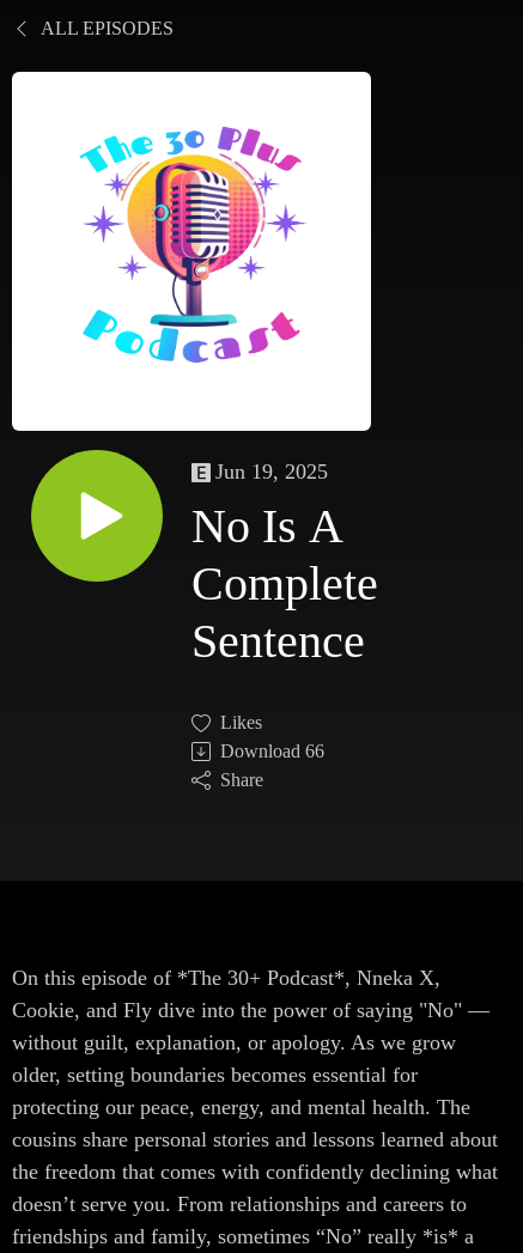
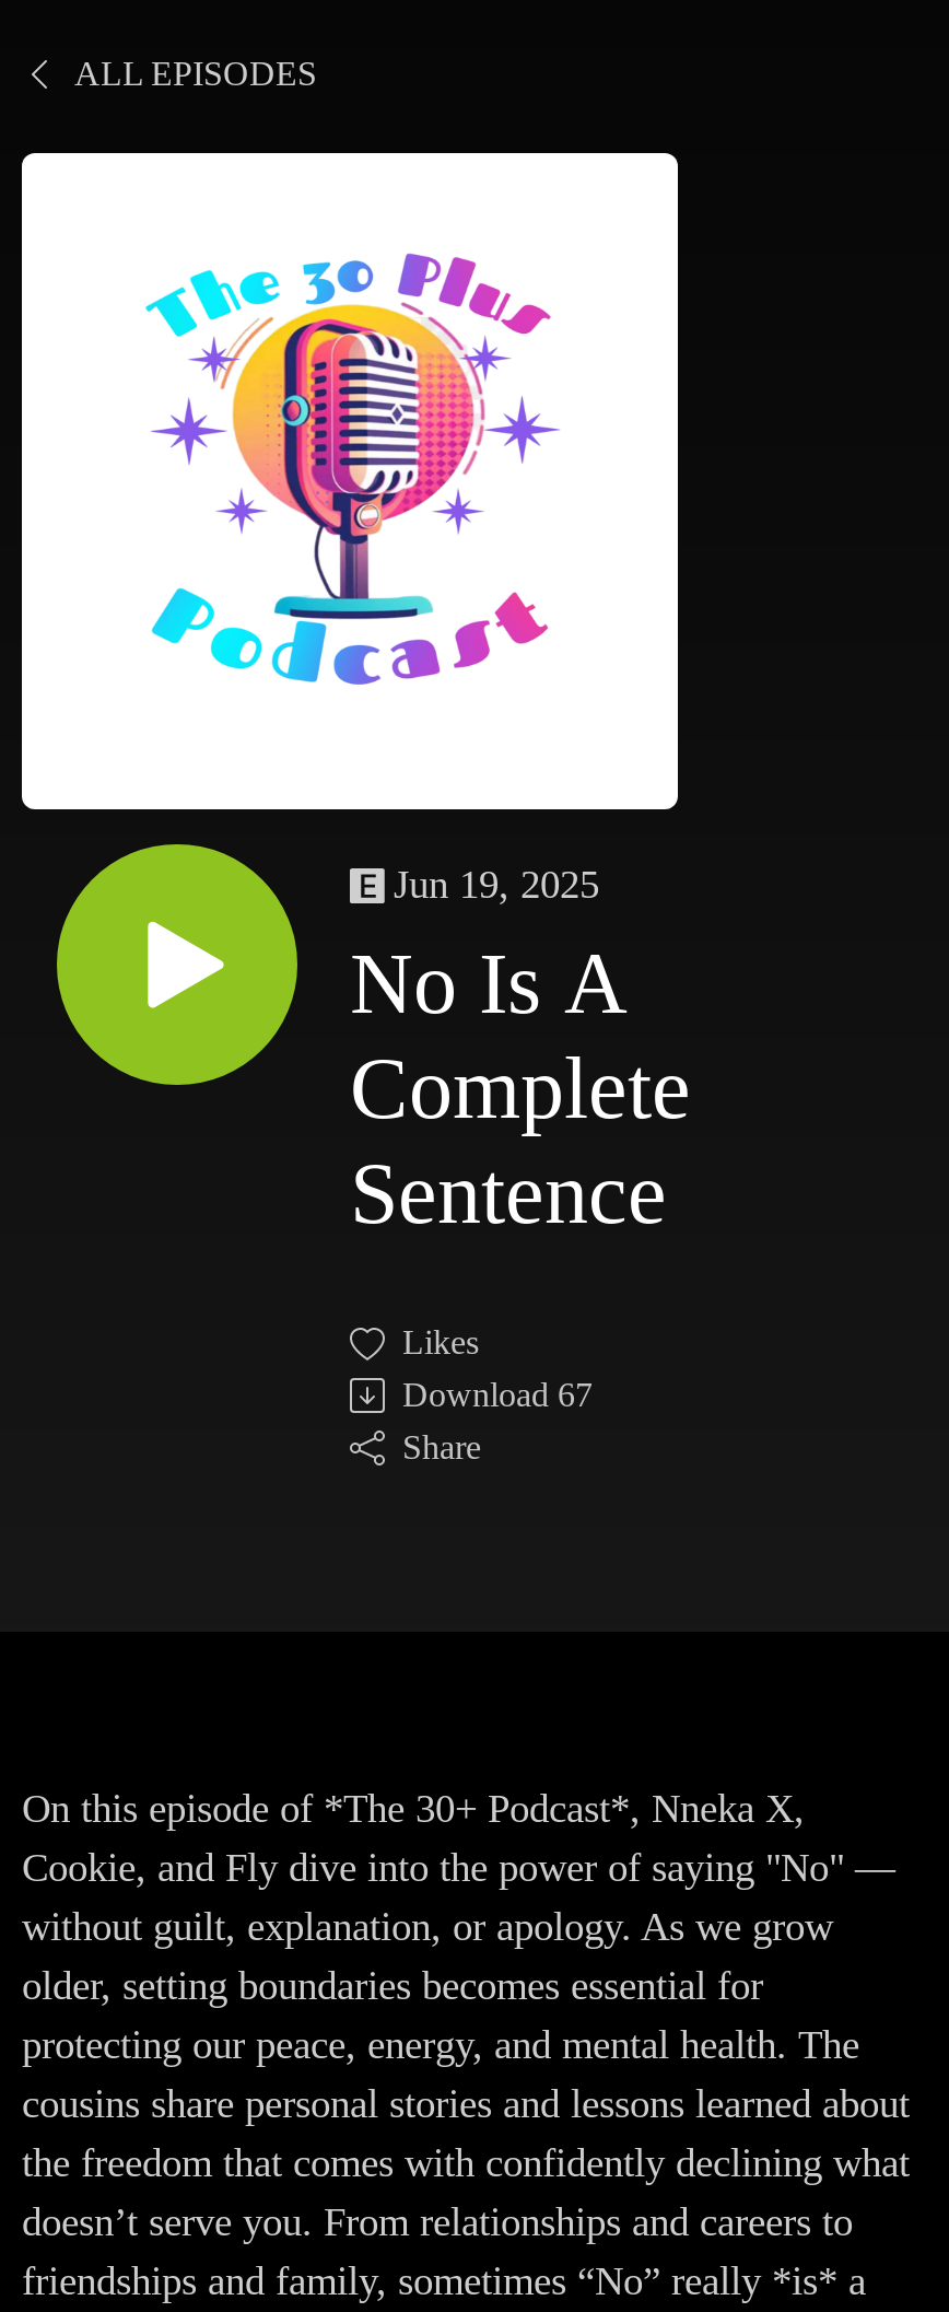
[220,741,324,761] Download 66 -> [402,1376,593,1414] Download 67

